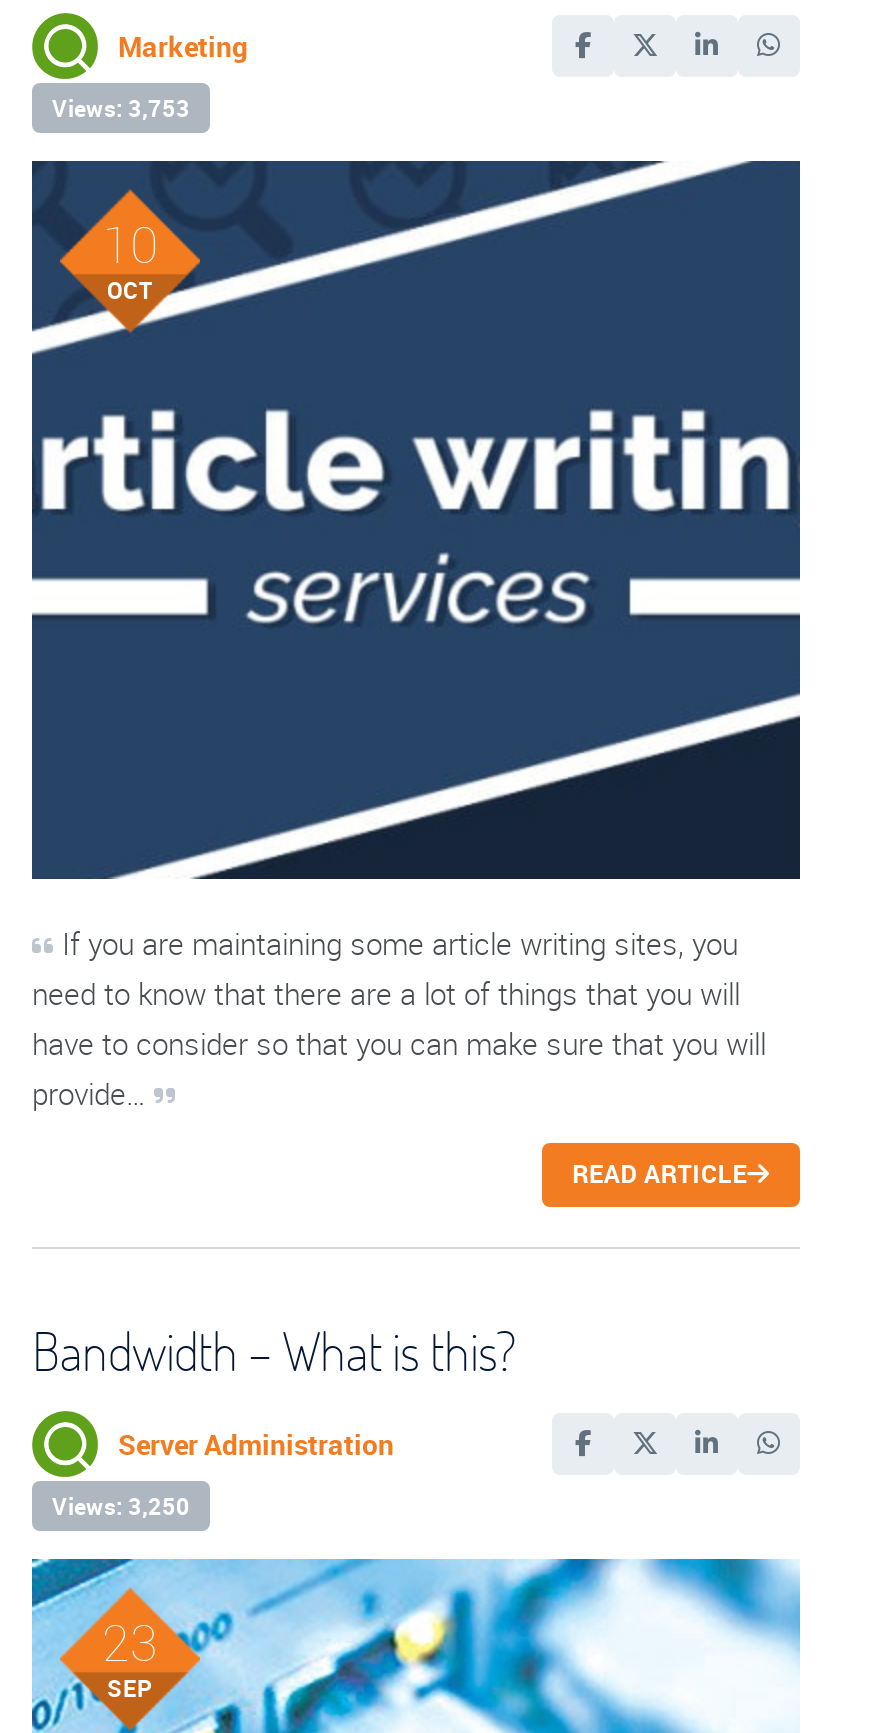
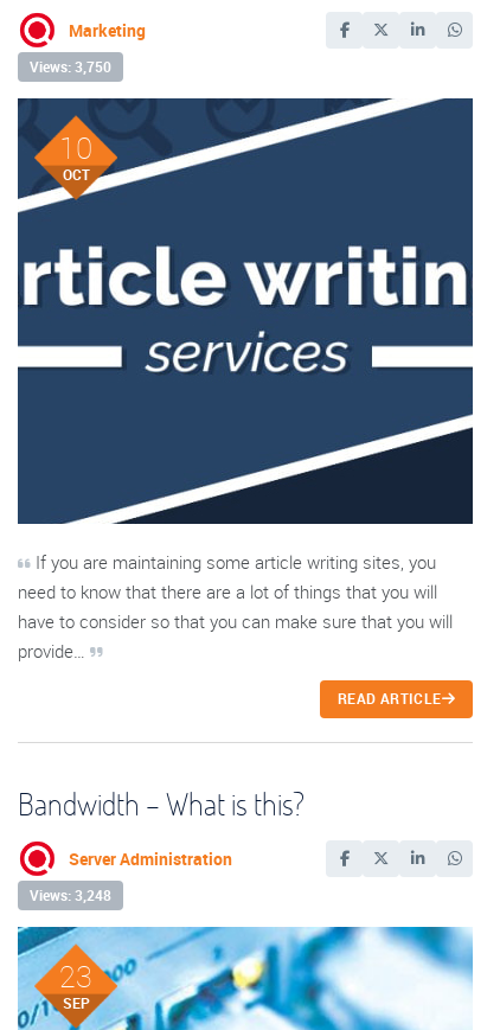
[30,11,190,123] [image] | Views: 3,753 -> [18,11,111,76] [image] | Views: 3,750
[30,1409,190,1521] [image] | Views: 3,250 -> [18,839,111,904] [image] | Views: 3,248

